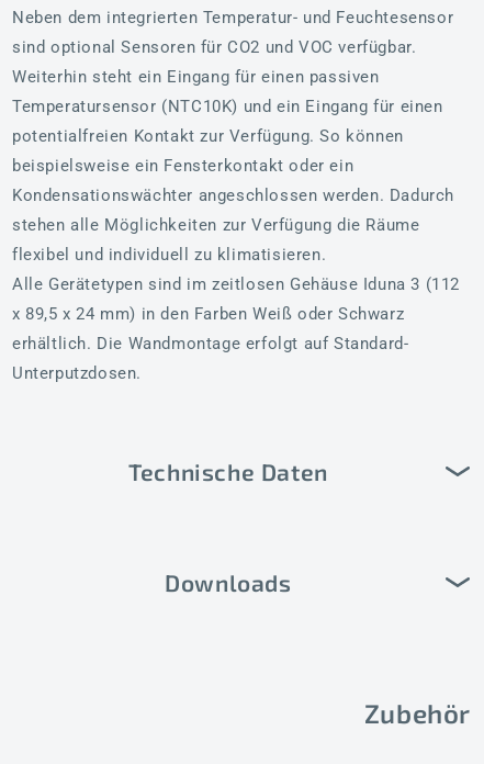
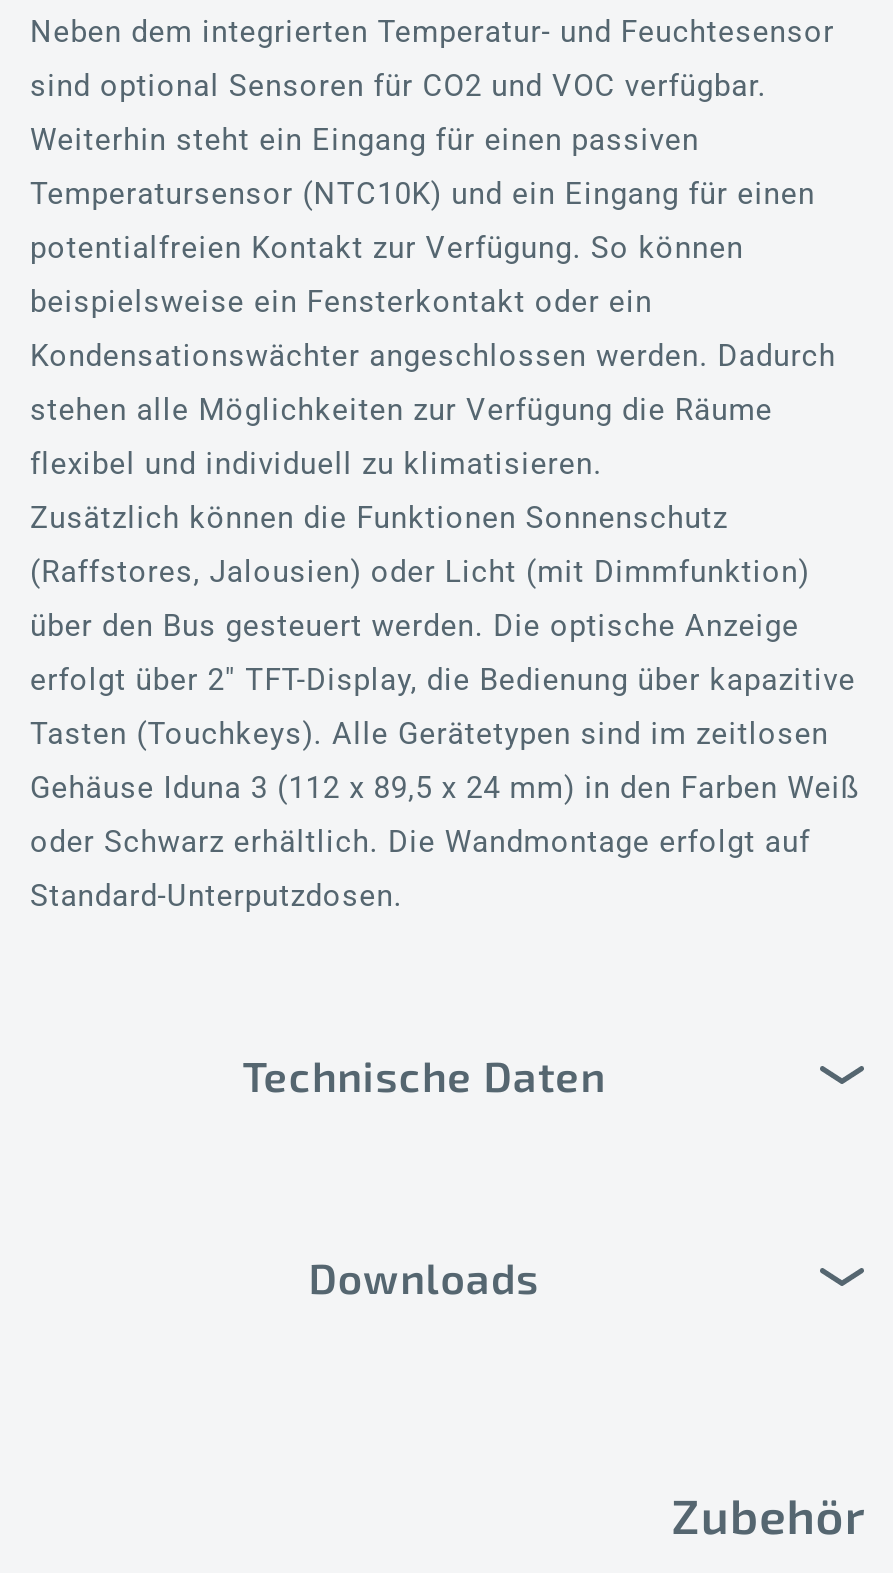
[12,274,460,383] Alle Gerätetypen sind im zeitlosen Gehäuse Iduna 3 (112 | x 89,5 x 24 mm) in den Farben Weiß oder Schwarz | erhältlich. Die Wandmontage erfolgt auf Standard- | Unterputzdosen. -> [30,500,860,914] Zusätzlich können die Funktionen Sonnenschutz | (Raffstores, Jalousien) oder Licht (mit Dimmfunktion) | über den Bus gesteuert werden. Die optische Anzeige | erfolgt über 2" TFT-Display, die Bedienung über kapazitive | Tasten (Touchkeys). Alle Gerätetypen sind im zeitlosen | Gehäuse Iduna 3 (112 x 89,5 x 24 mm) in den Farben Weiß | oder Schwarz erhältlich. Die Wandmontage erfolgt auf | Standard-Unterputzdosen.

